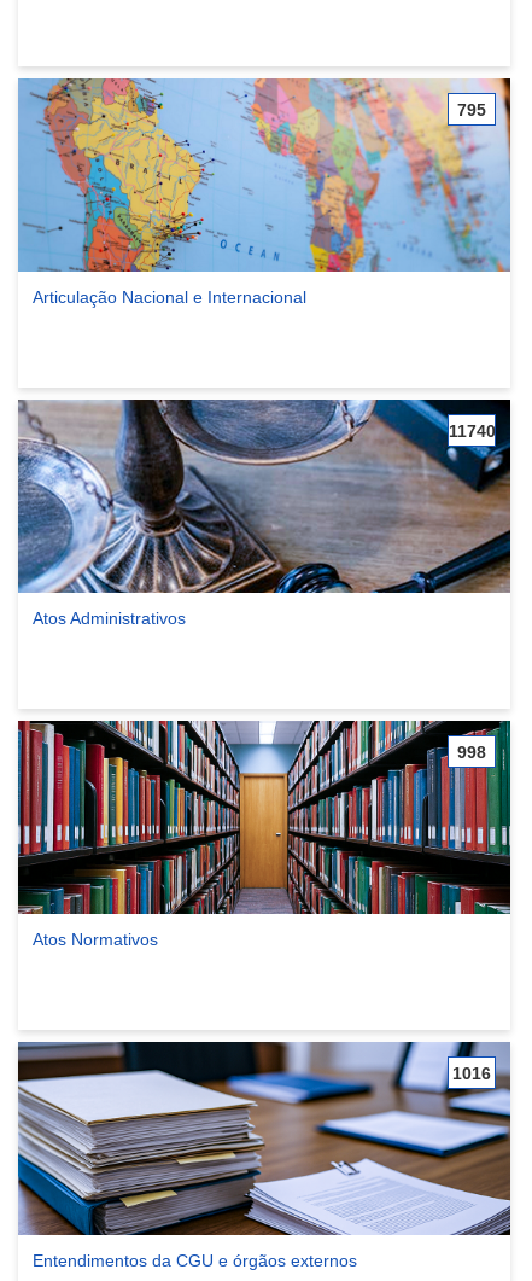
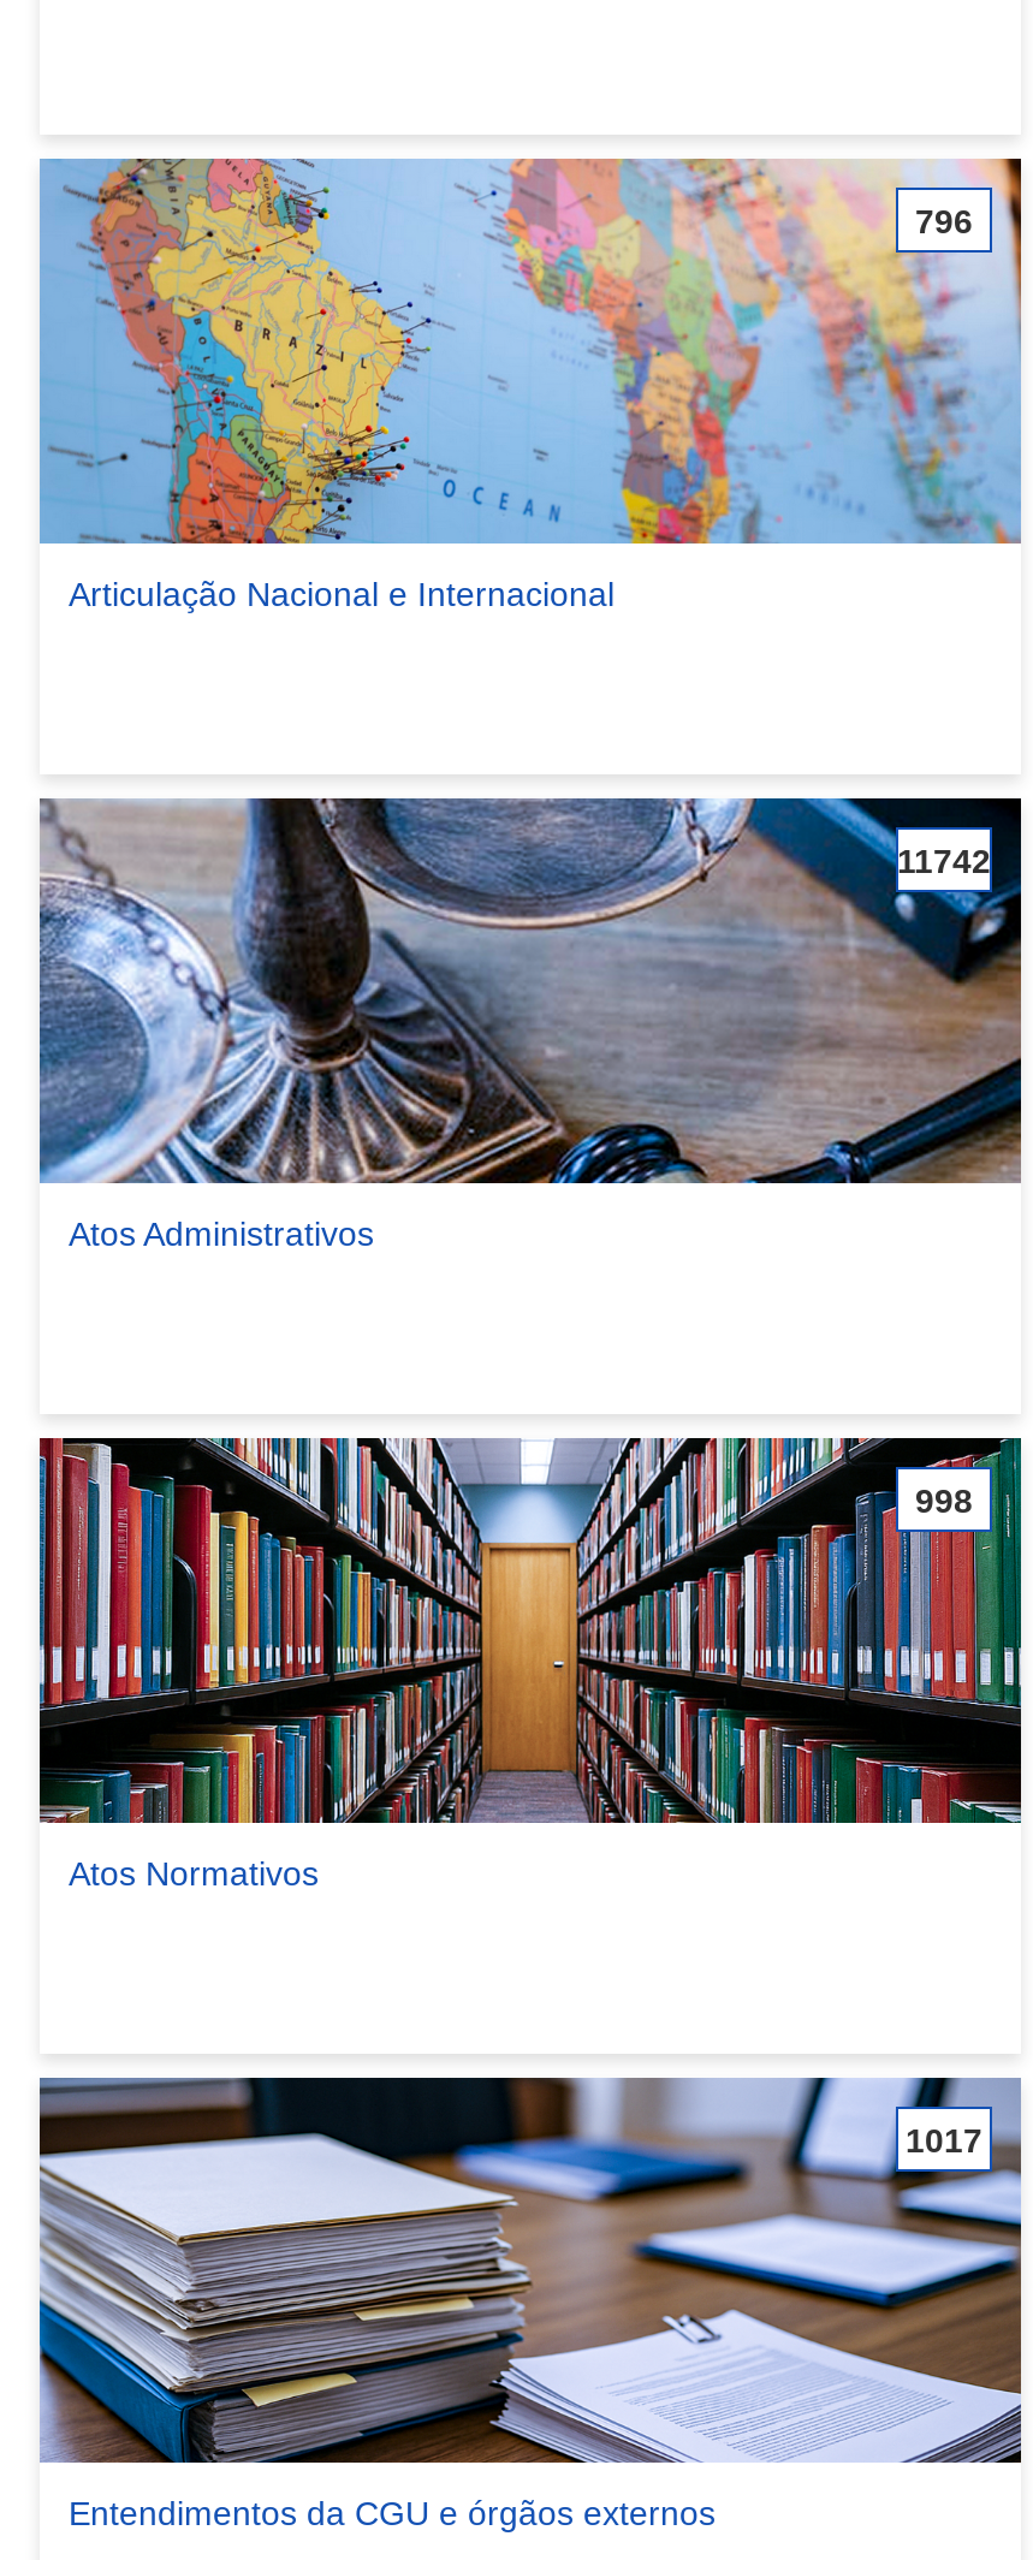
[457,100,486,119] 795 -> [915,201,973,239] 796
[448,421,495,440] 11740 -> [897,841,991,879] 11742
[452,1063,491,1082] 1016 -> [906,2120,982,2158] 1017

